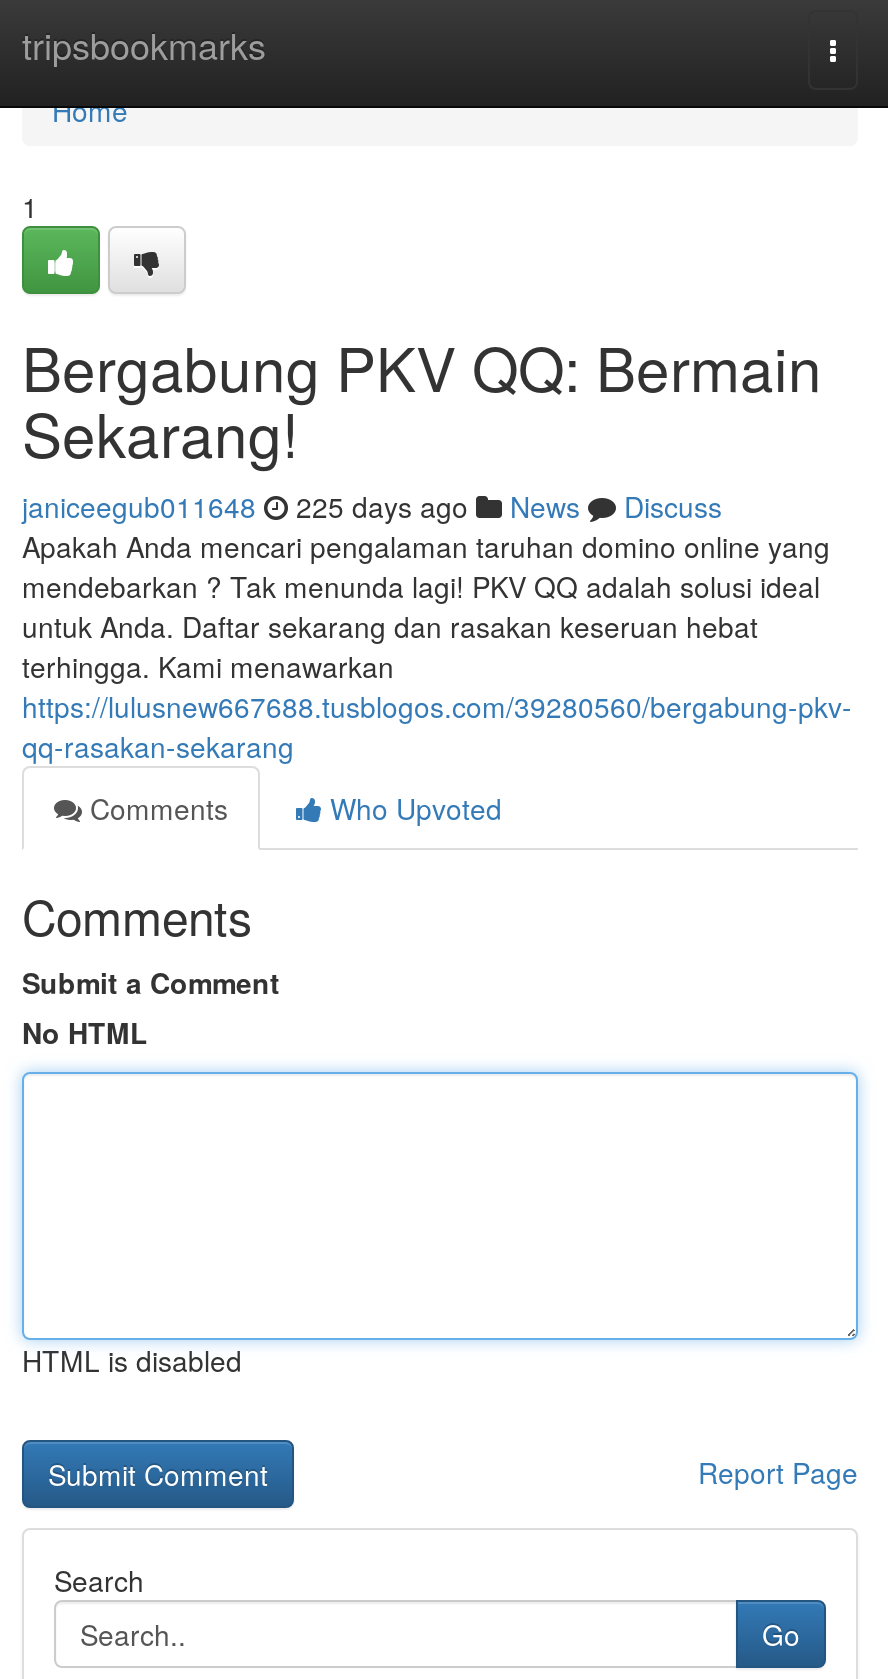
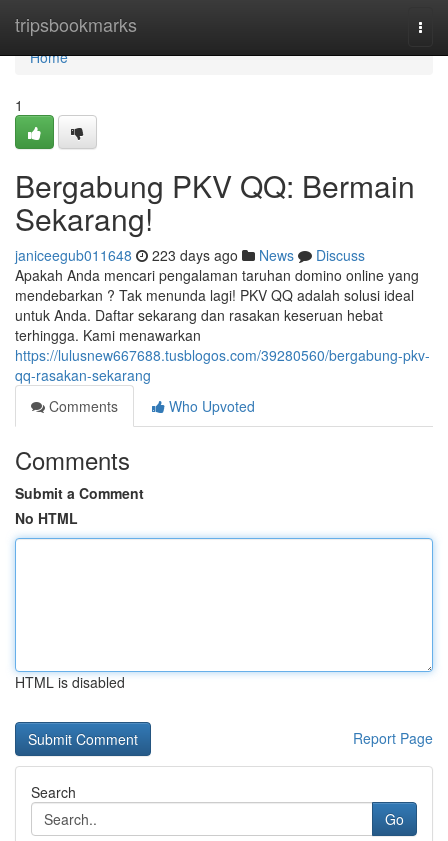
[22,486,722,526] janiceegub011648 225 days ago News Discuss -> [15,245,365,265] janiceegub011648 223 days ago News Discuss

